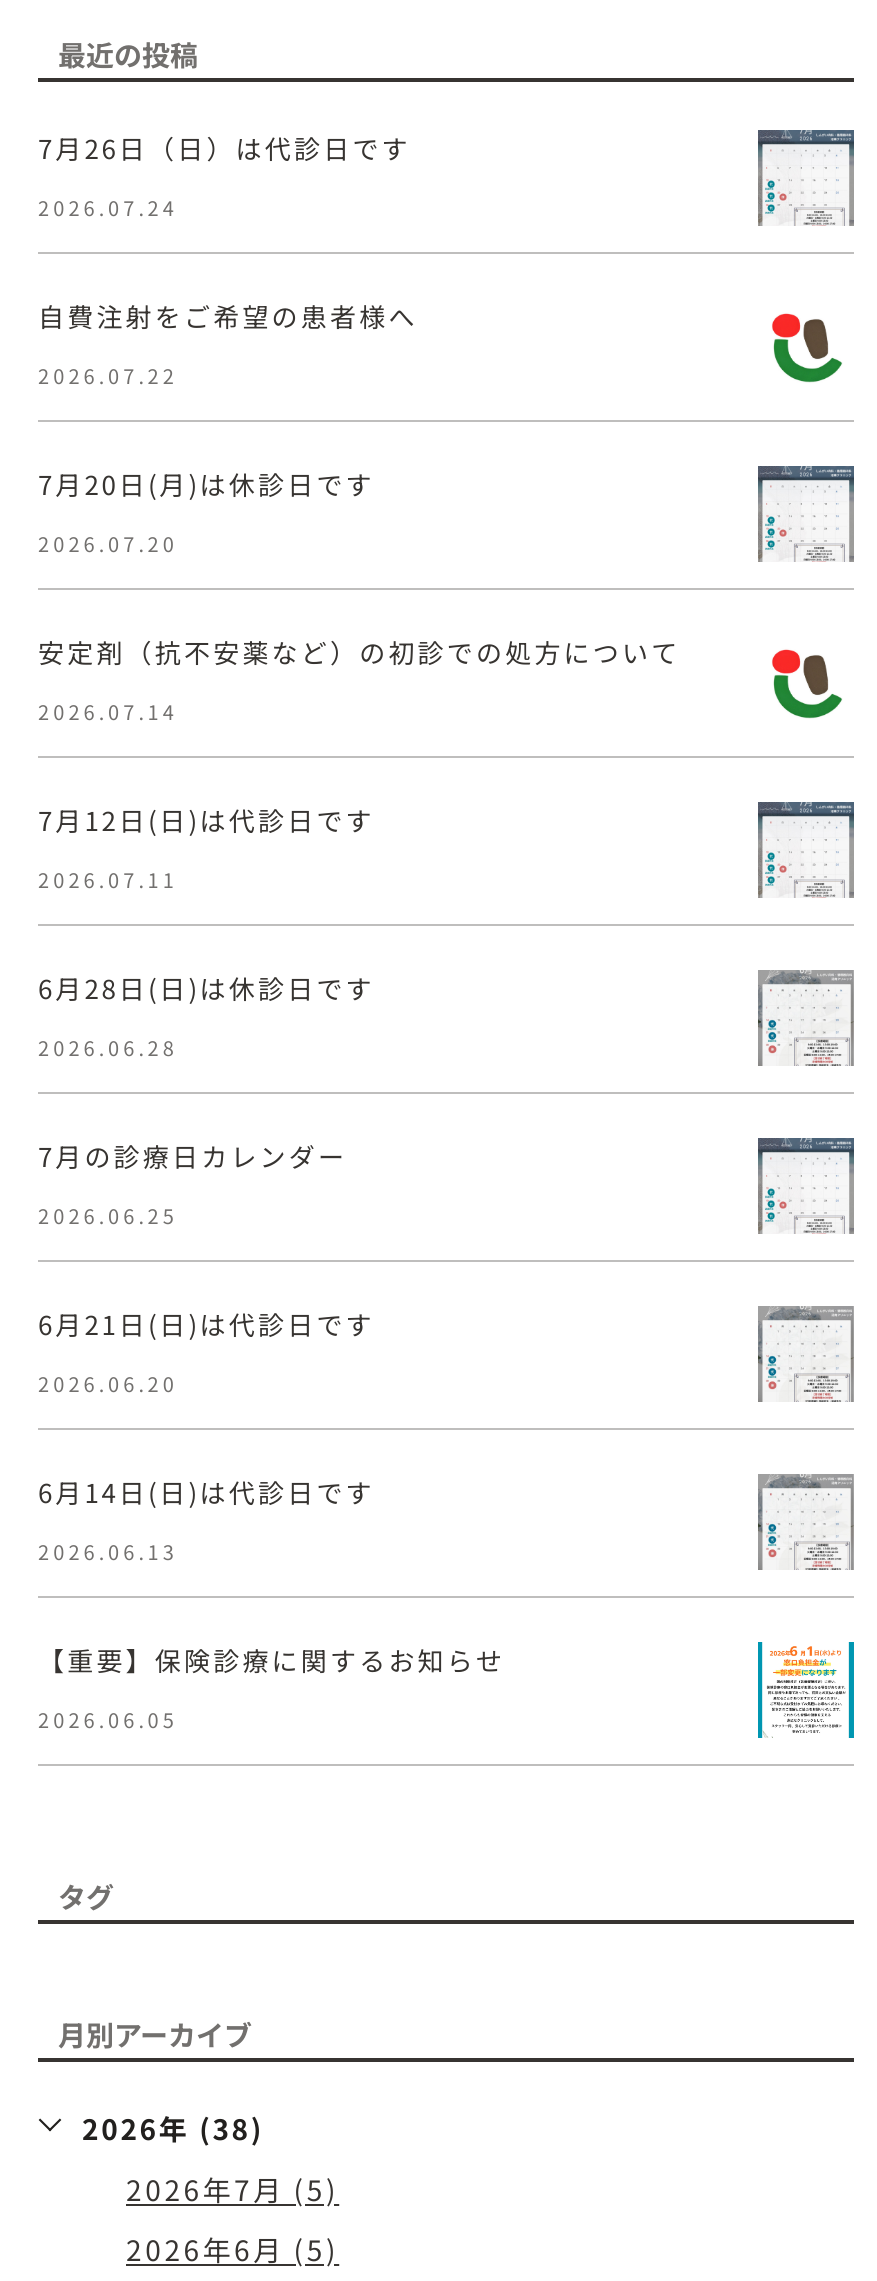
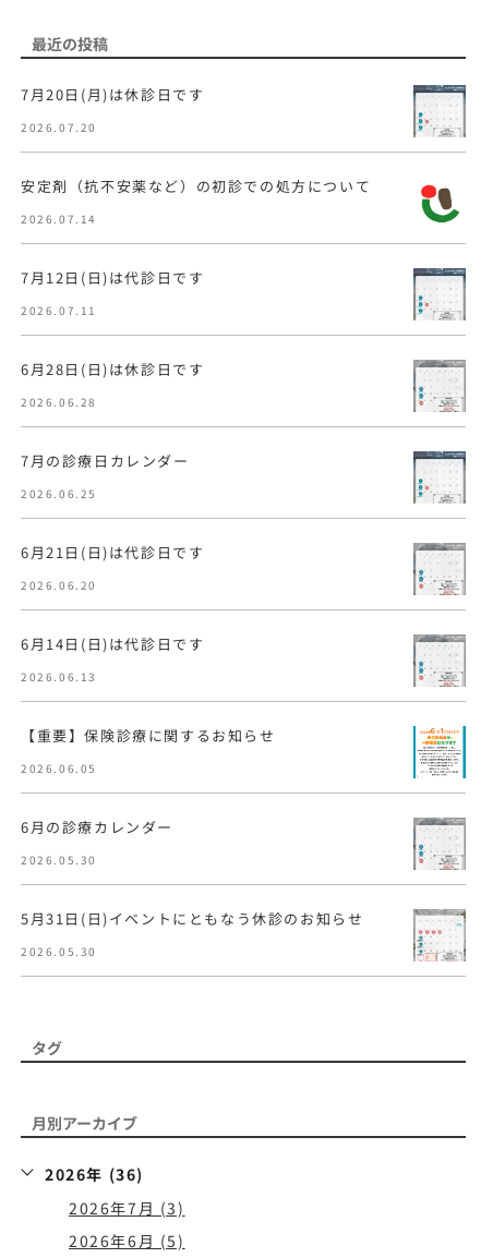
[38,128,418,390] 7月26日（日）は代診日です | 2026.07.24 | 自費注射をご希望の患者様へ | 2026.07.22 -> none
moved [38,464,854,1734] -> [21,84,466,776]: [image] | 7月20日(月)は休診日です | 2026.07.20 | ... | 【重要】保険診療に関するお知らせ | 2026.06.05
none -> [21,817,364,960] 6月の診療カレンダー | 2026.05.30 | 5月31日(日)イベントにともなう休診のお知らせ | 2026.05.30
none -> [412,908,467,963] [image]
[82,2107,264,2147] 2026年 (38) -> [45,1163,144,1185] 2026年 (36)
[126,2169,339,2209] 2026年7月 (5) -> [69,1196,185,1218] 2026年7月 (3)

